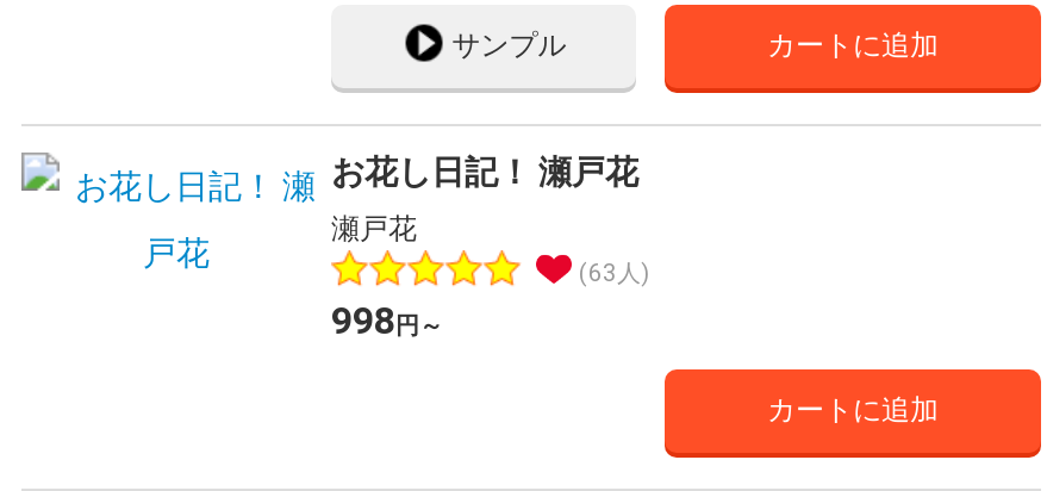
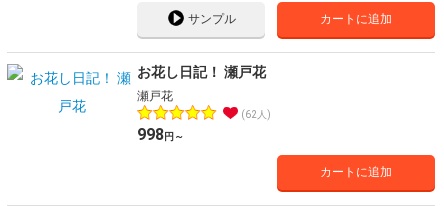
[588,260,641,286] 63人 -> [245,109,267,120] 62人

